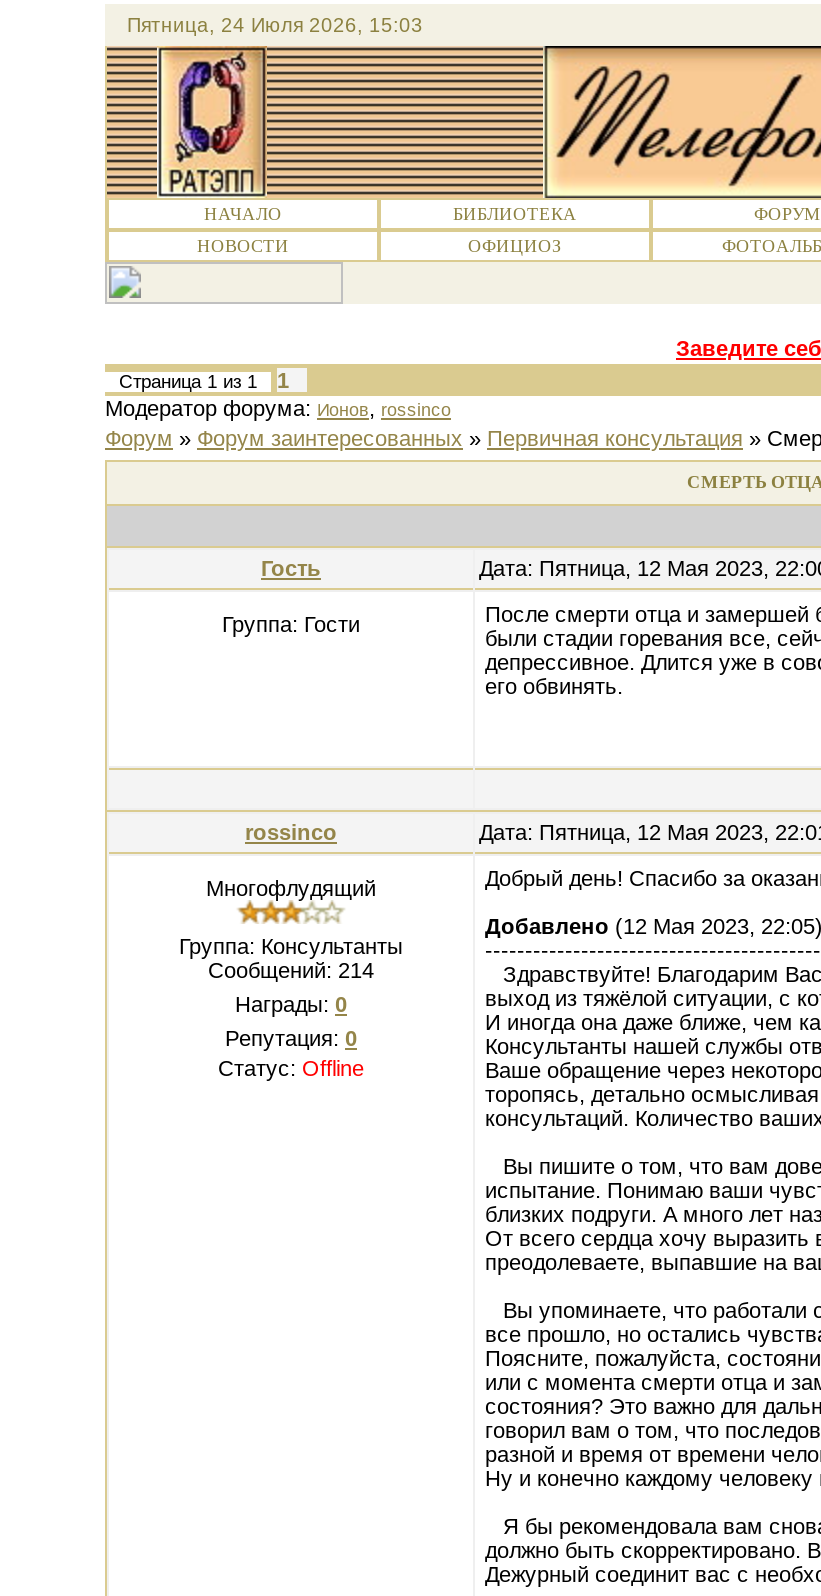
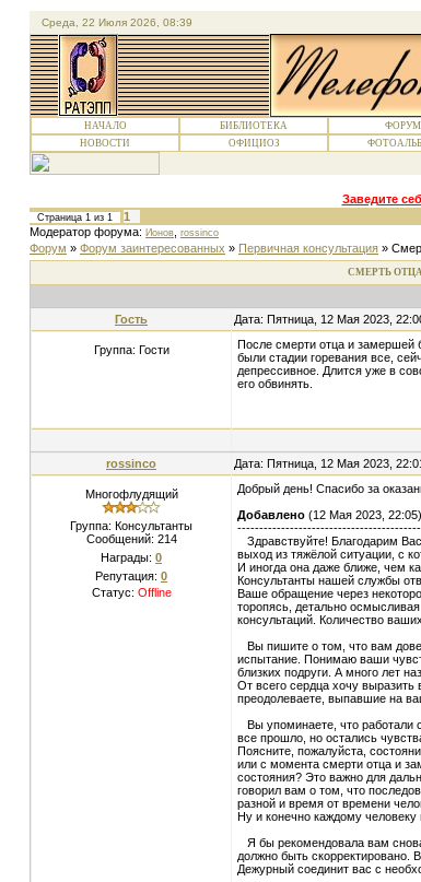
[127,14,423,36] Пятница, 24 Июля 2026, 15:03 -> [42,16,192,28] Среда, 22 Июля 2026, 08:39

